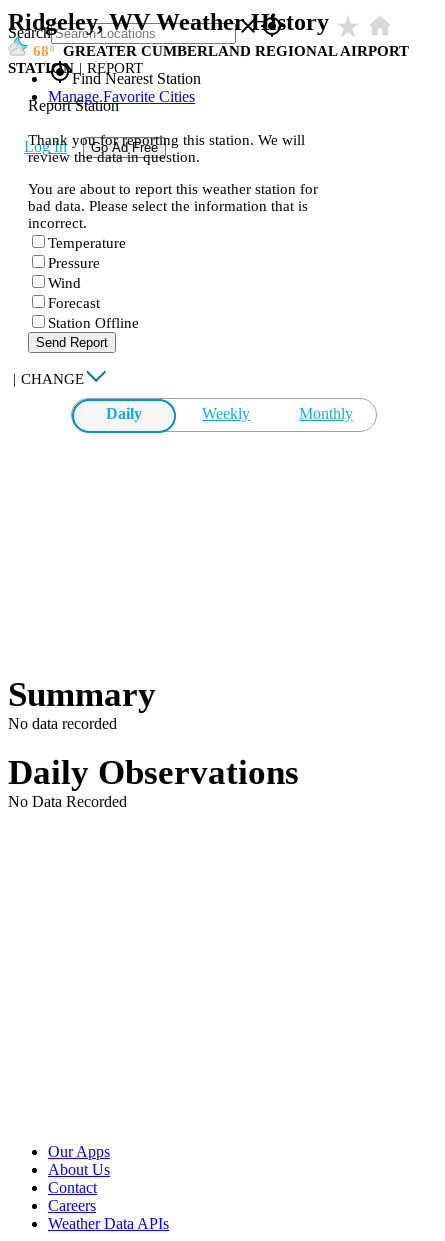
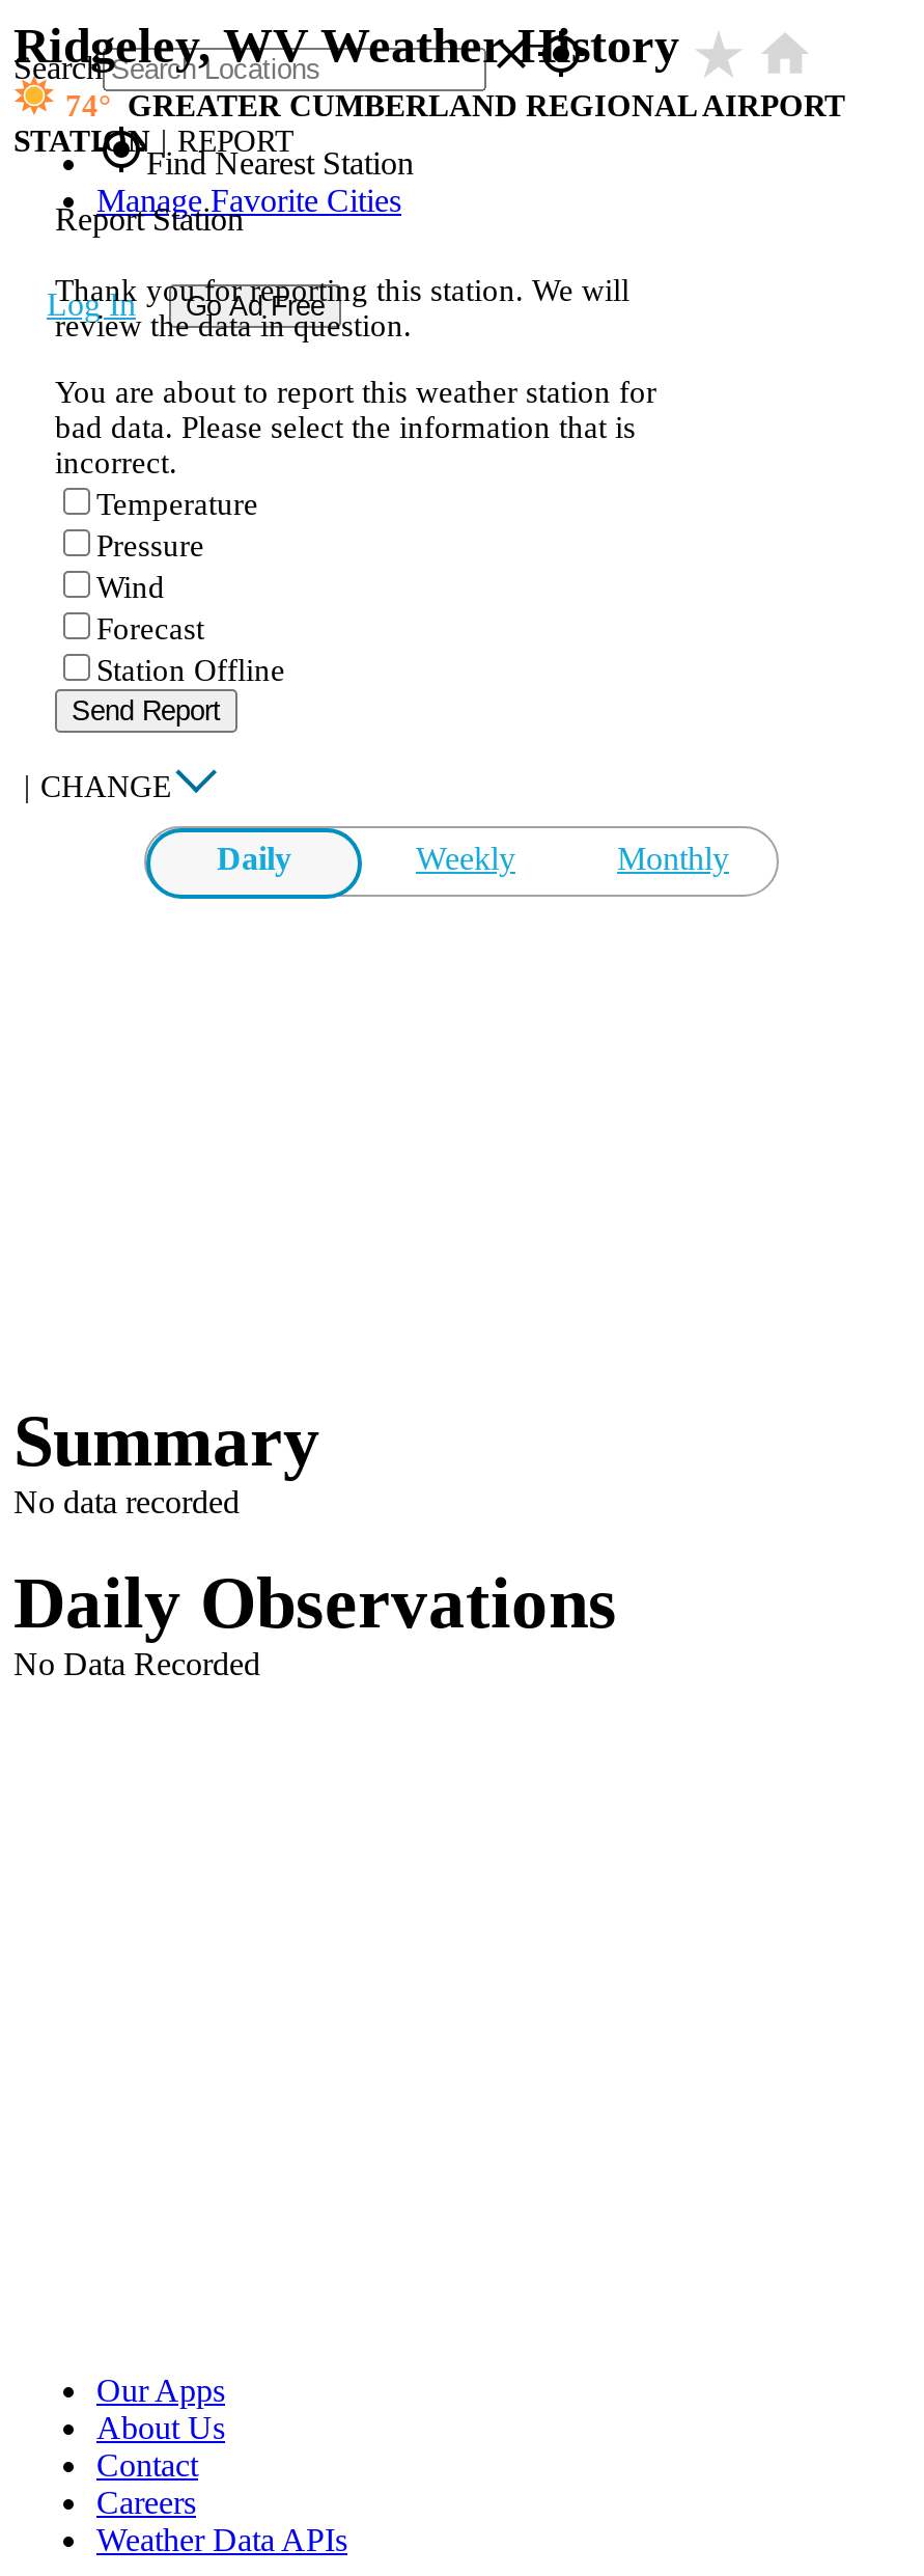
[33,43,409,59] 68 GREATER CUMBERLAND REGIONAL AIRPORT -> [65,89,845,122] 74 GREATER CUMBERLAND REGIONAL AIRPORT

